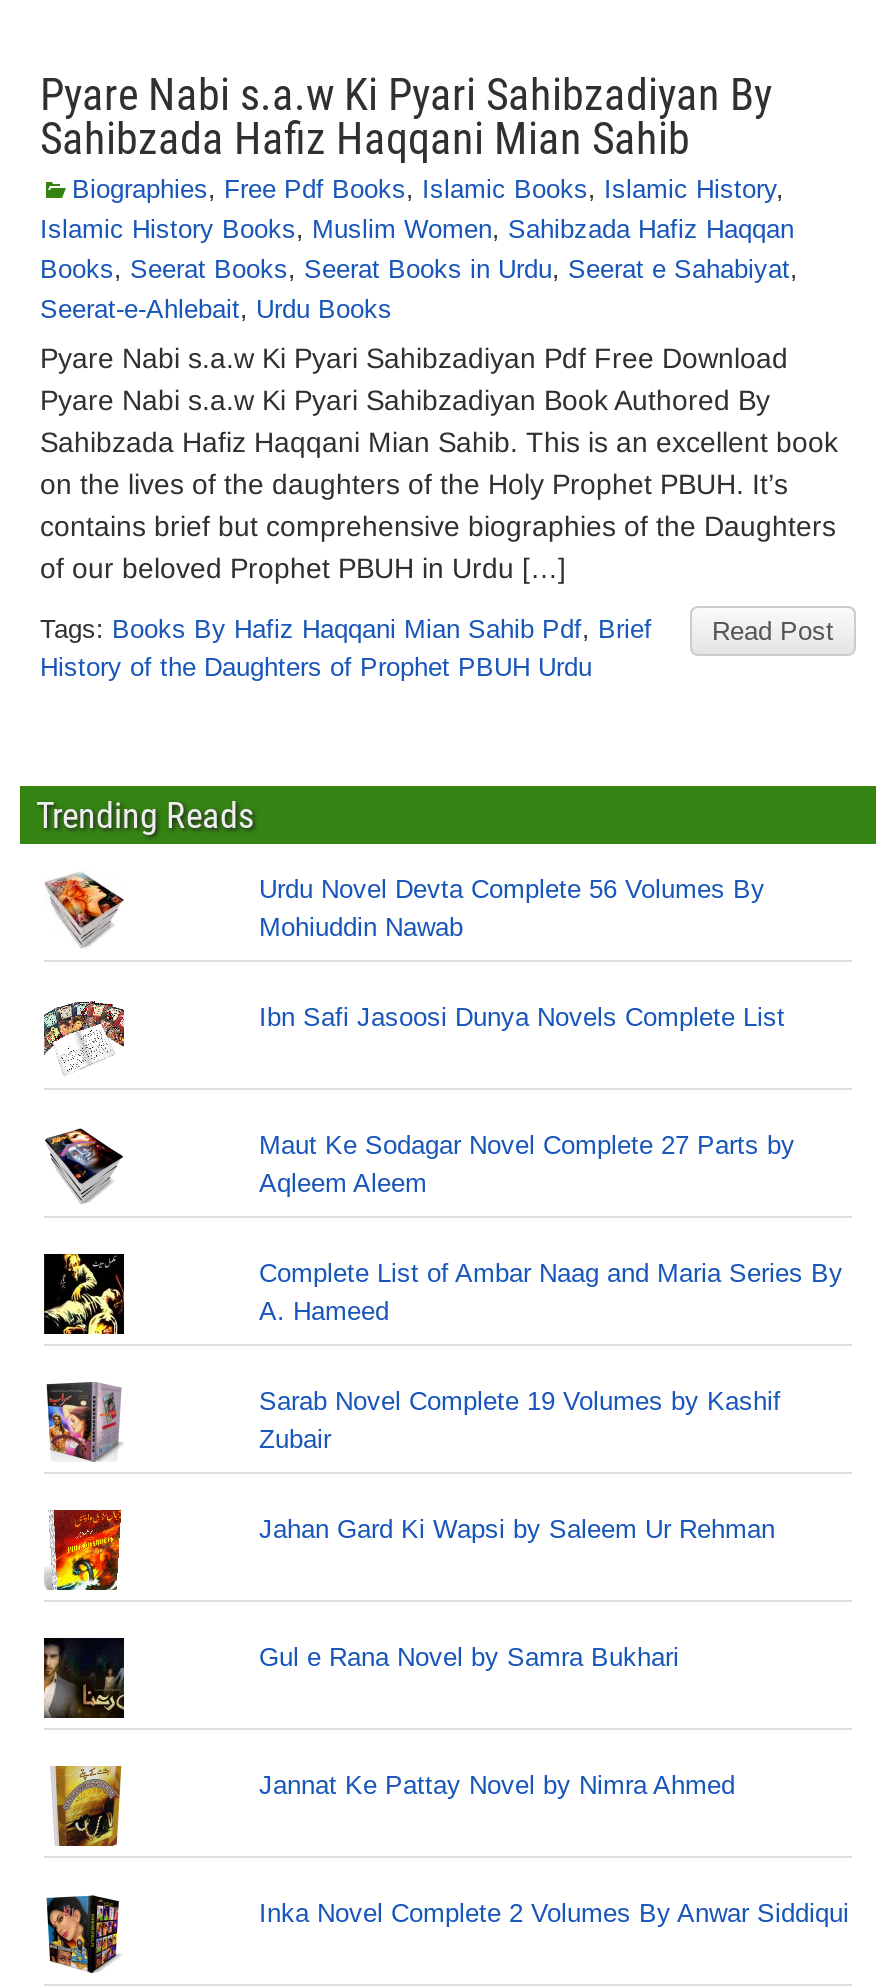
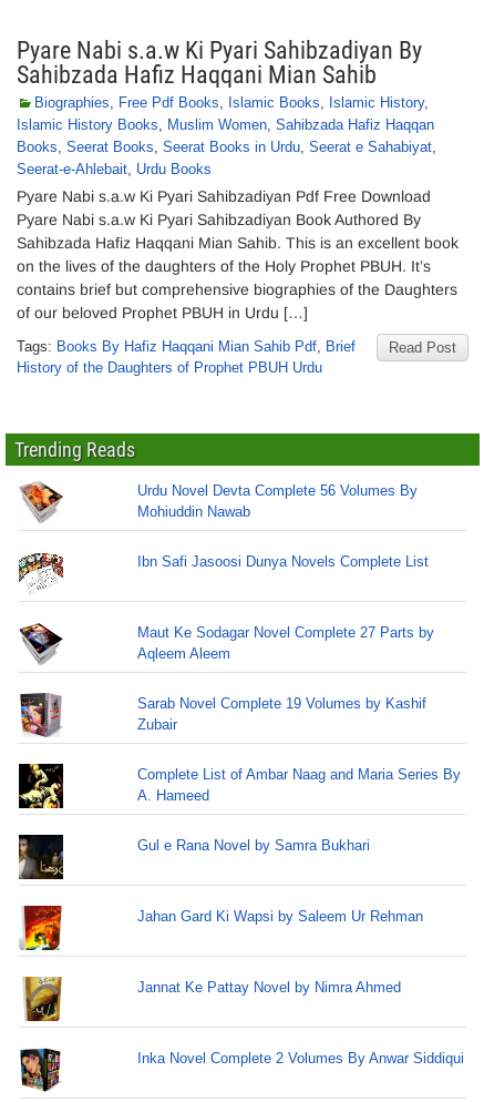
moved [259,1258,843,1326] -> [138,766,461,804]: Complete List of Ambar Naag and Maria Series By | A. Hameed
moved [259,1386,781,1454] -> [138,695,427,733]: Sarab Novel Complete 19 Volumes by Kashif | Zubair
moved [44,1508,124,1592] -> [21,905,62,951]: [image]
moved [259,1514,775,1544] -> [138,908,424,925]: Jahan Gard Ki Wapsi by Saleem Ur Rehman
moved [40,1638,128,1720] -> [17,835,65,880]: [image]
moved [259,1642,679,1672] -> [138,837,370,854]: Gul e Rana Novel by Samra Bukhari

